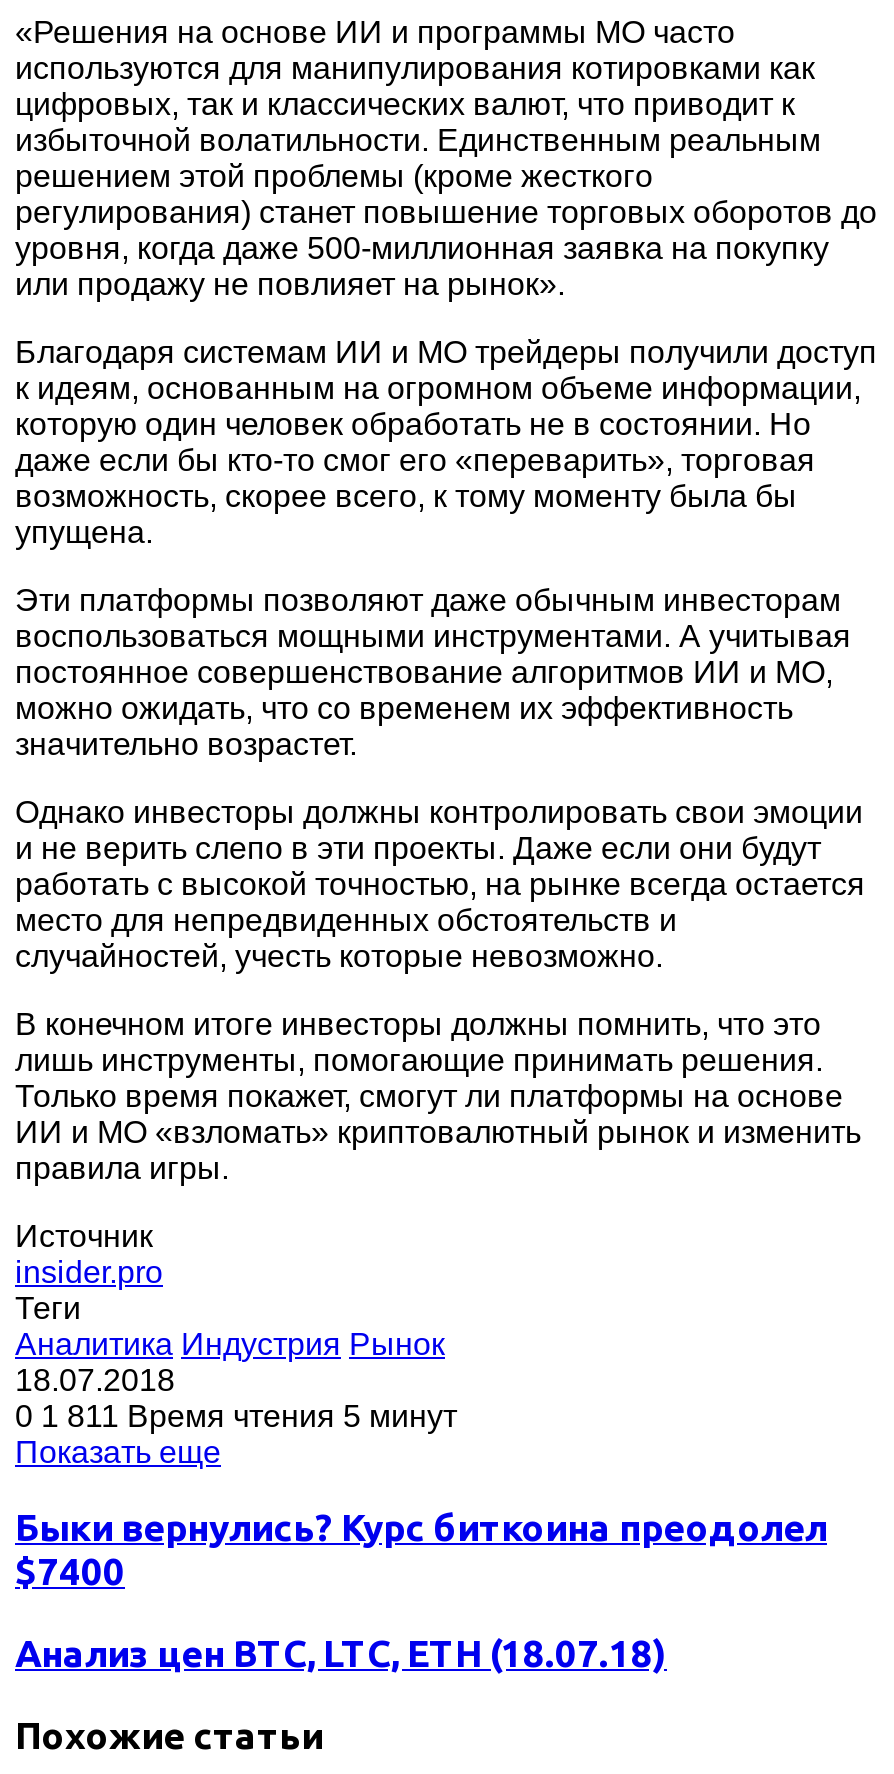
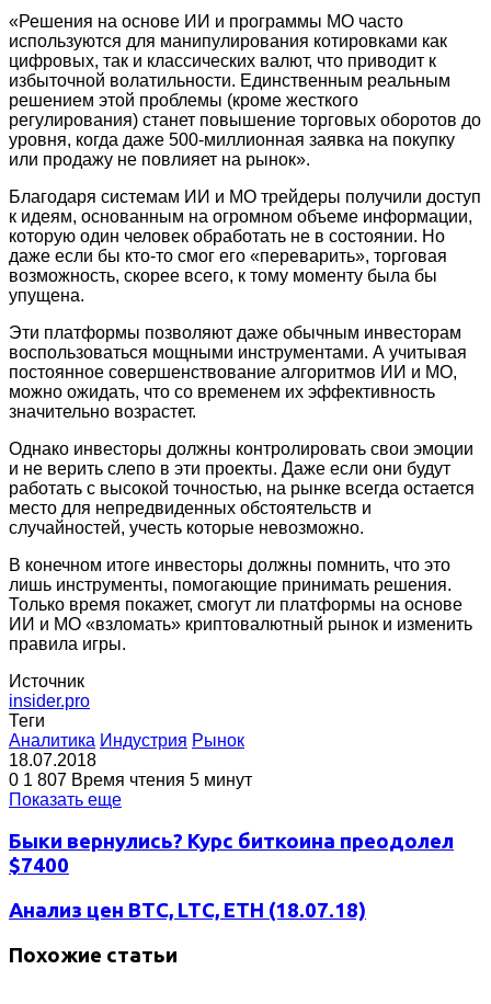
[15,1398,457,1432] 0 1 811 Время чтения 5 минут -> [9,770,252,789] 0 1 807 Время чтения 5 минут

